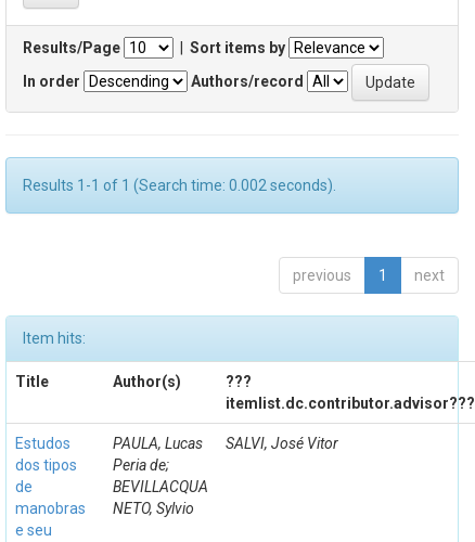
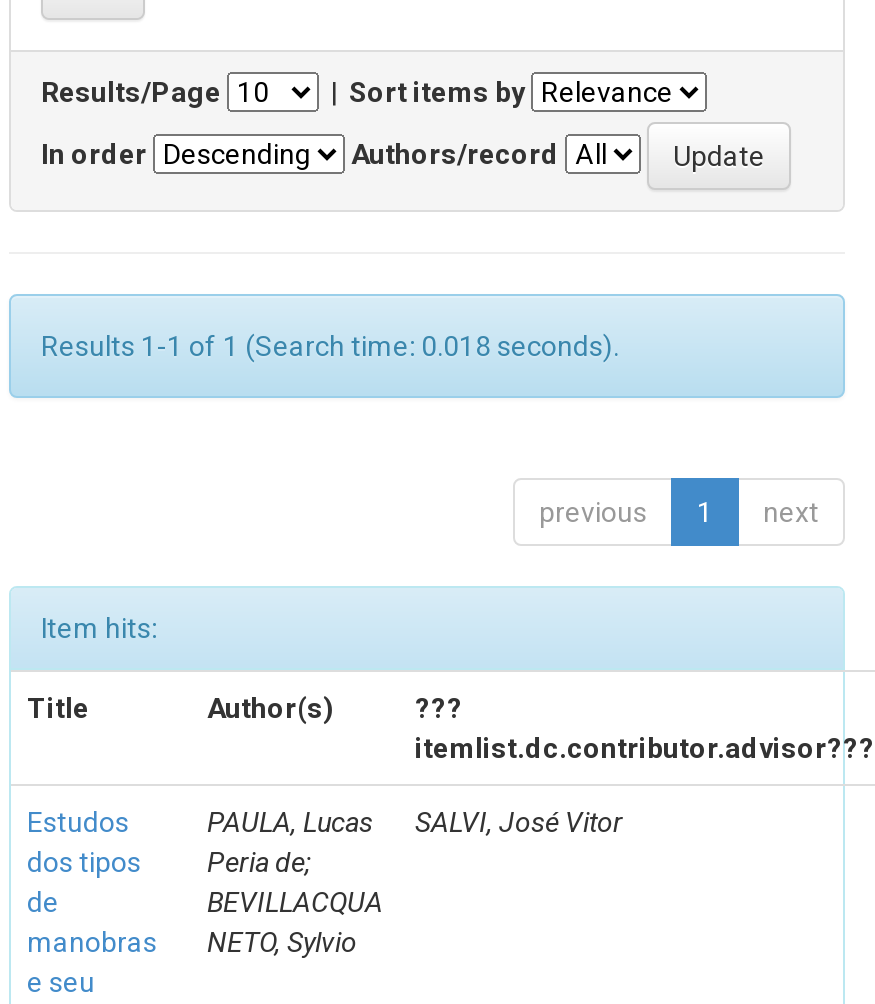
[23,177,336,194] Results 1-1 of 1 (Search time: 0.002 seconds). -> [41,330,619,362] Results 1-1 of 1 (Search time: 0.018 seconds).

